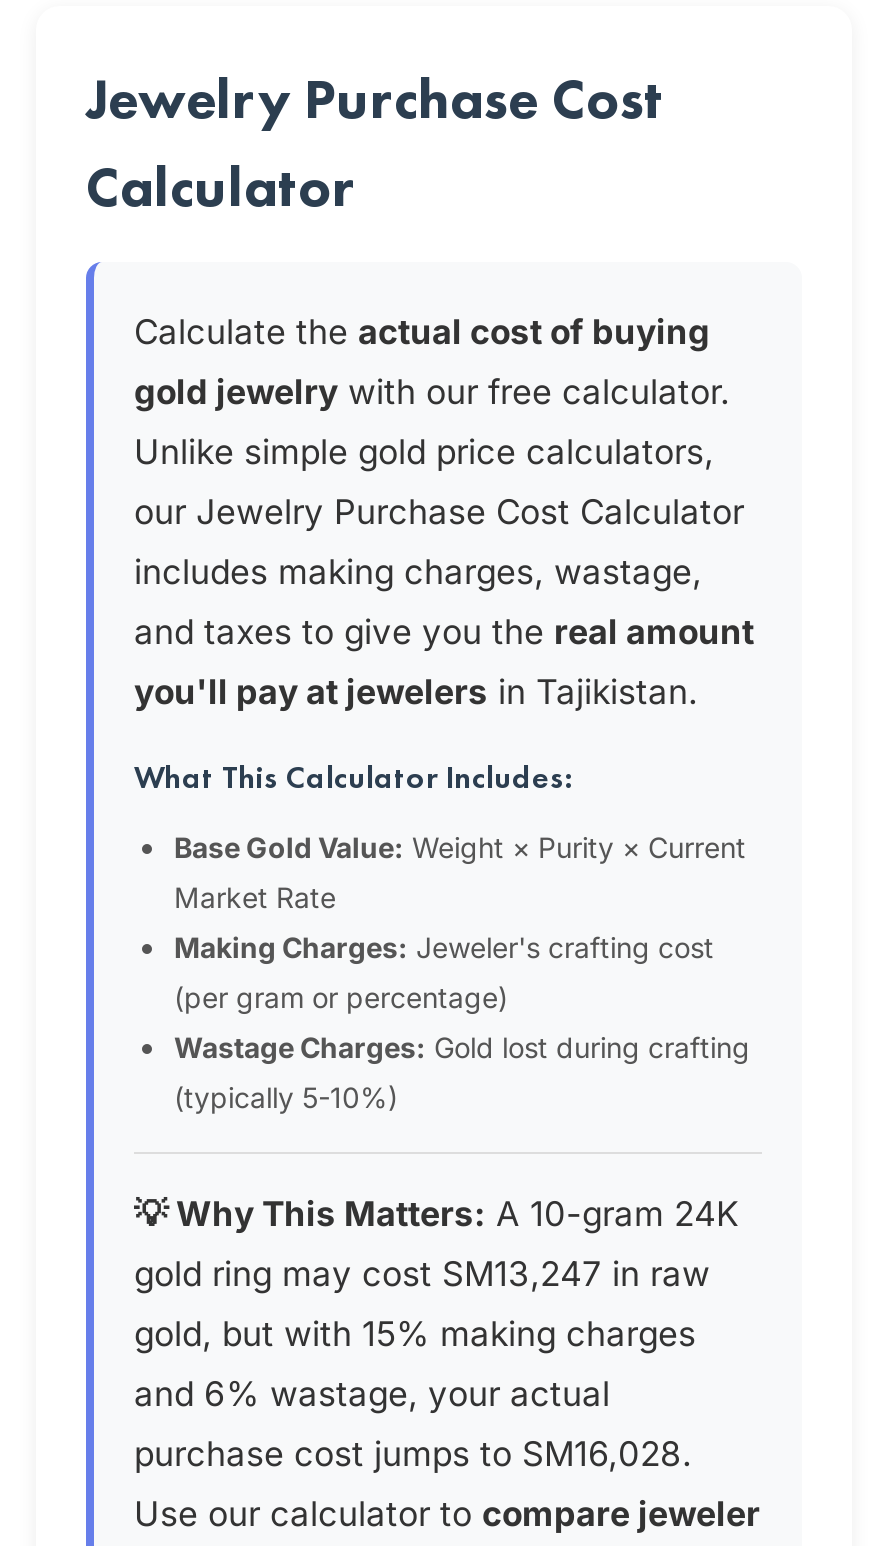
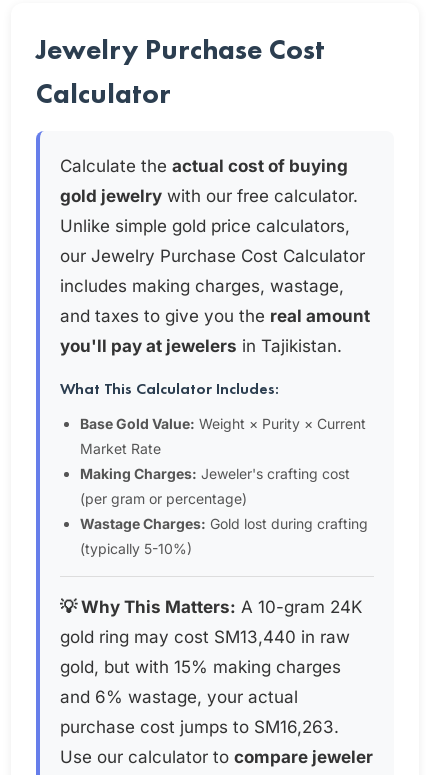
[134,1254,710,1294] gold ring may cost ЅМ13,247 in raw -> [60,627,350,647] gold ring may cost ЅМ13,440 in raw
[134,1434,692,1474] purchase cost jumps to ЅМ16,028. -> [60,717,339,737] purchase cost jumps to ЅМ16,263.

